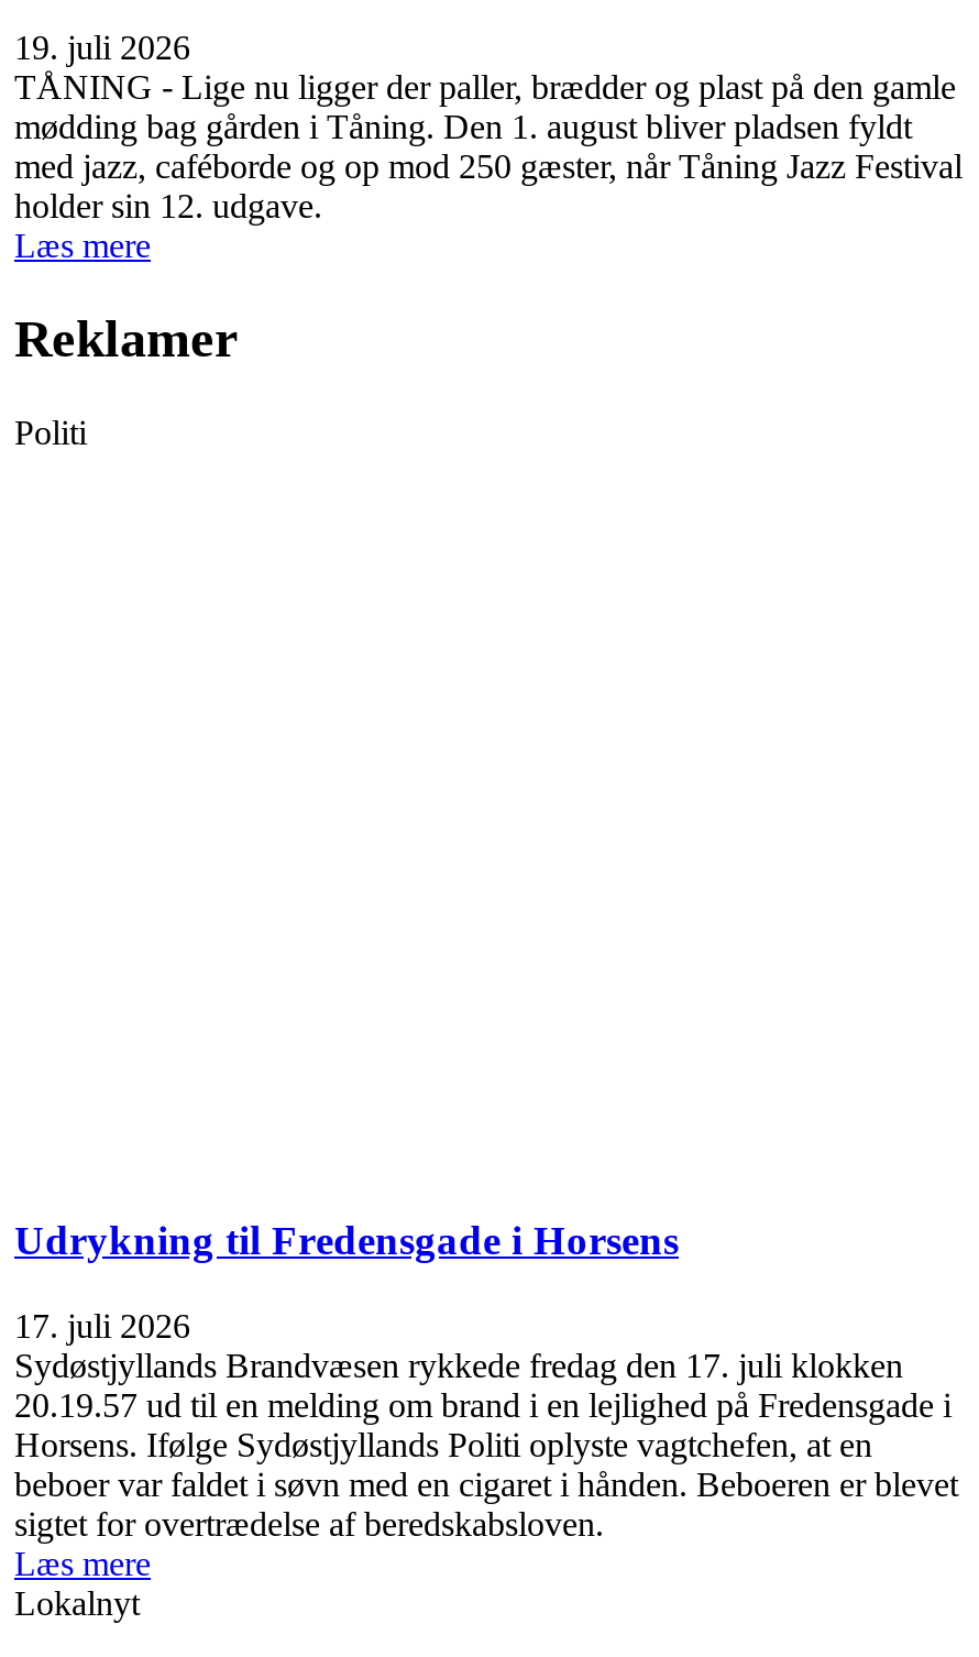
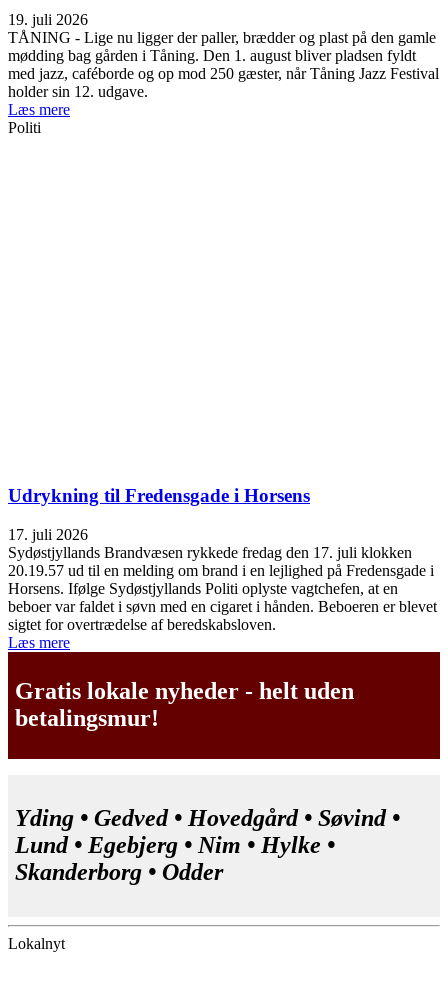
[14,310,239,367] Reklamer -> none
moved [14,413,958,1583] -> [8,119,437,651]: Politi | Udrykning til Fredensgade i Horsens | 17. juli 2026 | ... | sigtet for overtrædelse af beredskabsloven. | Læs mere
none -> [7,651,441,760] [image] | Gratis lokale nyheder - helt uden | betalingsmur!
none -> [15,805,400,885] Yding • Gedved • Hovedgård • Søvind • | Lund • Egebjerg • Nim • Hylke • | Skanderborg • Odder

